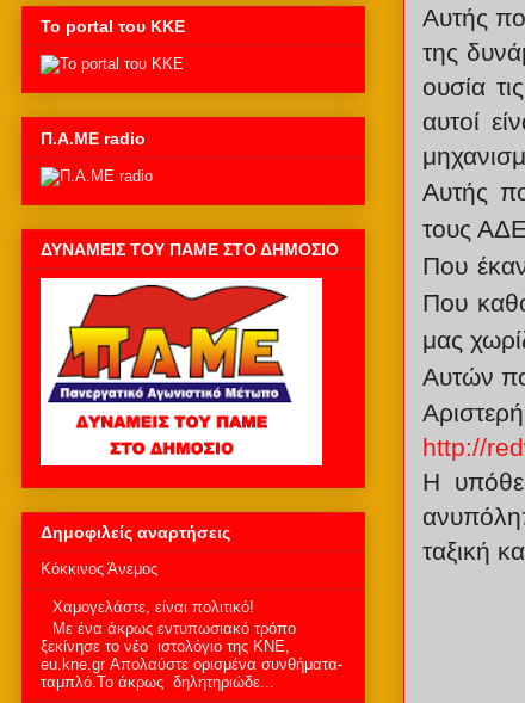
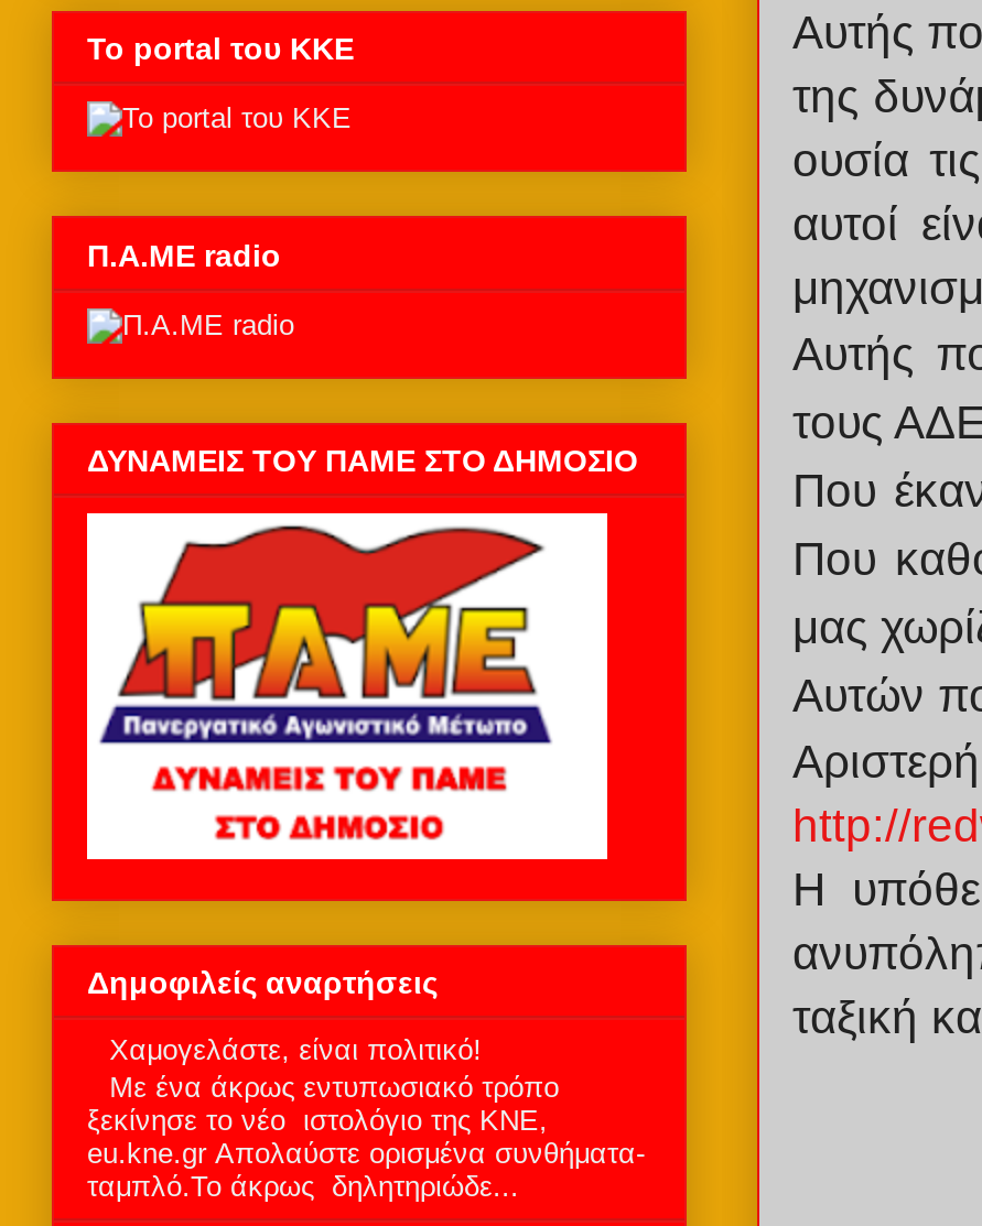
[41,560,157,577] Κόκκινος Άνεμος -> none

